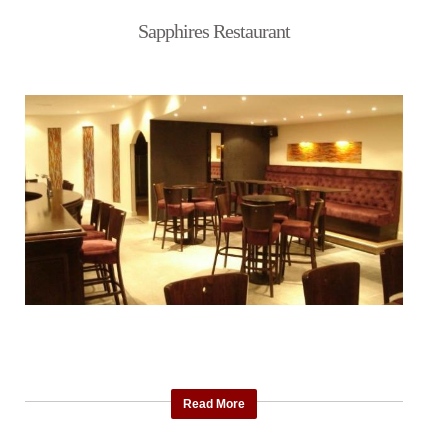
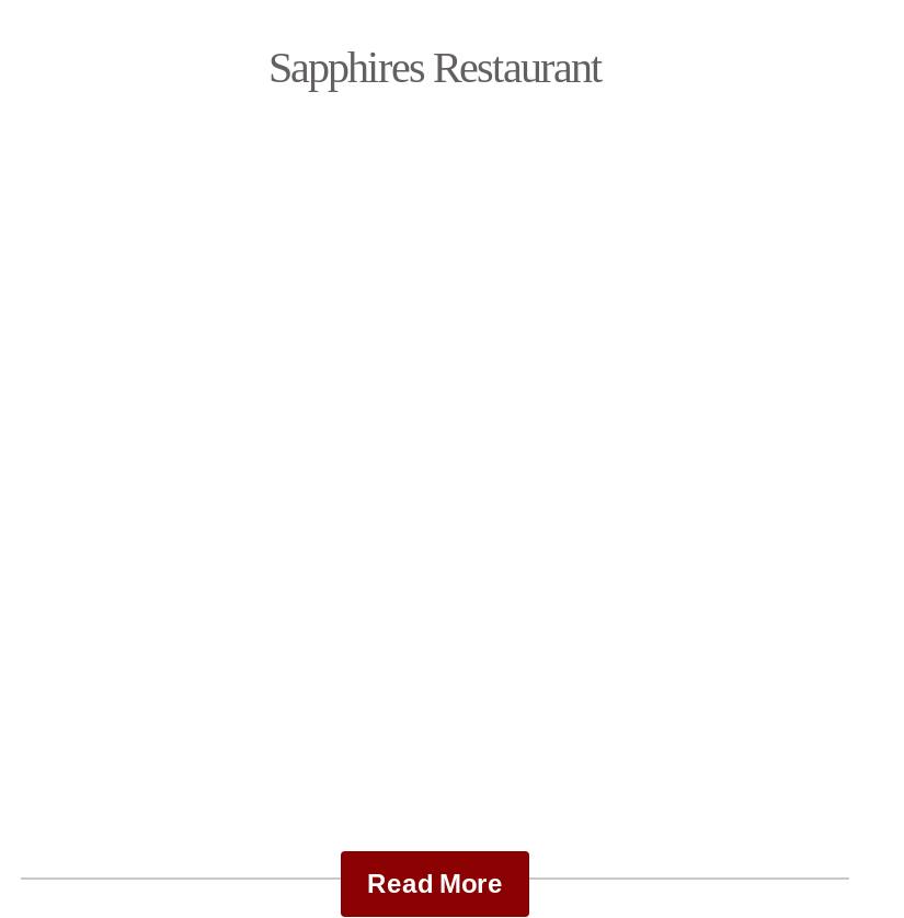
[24,94,404,306] [image] -> none

